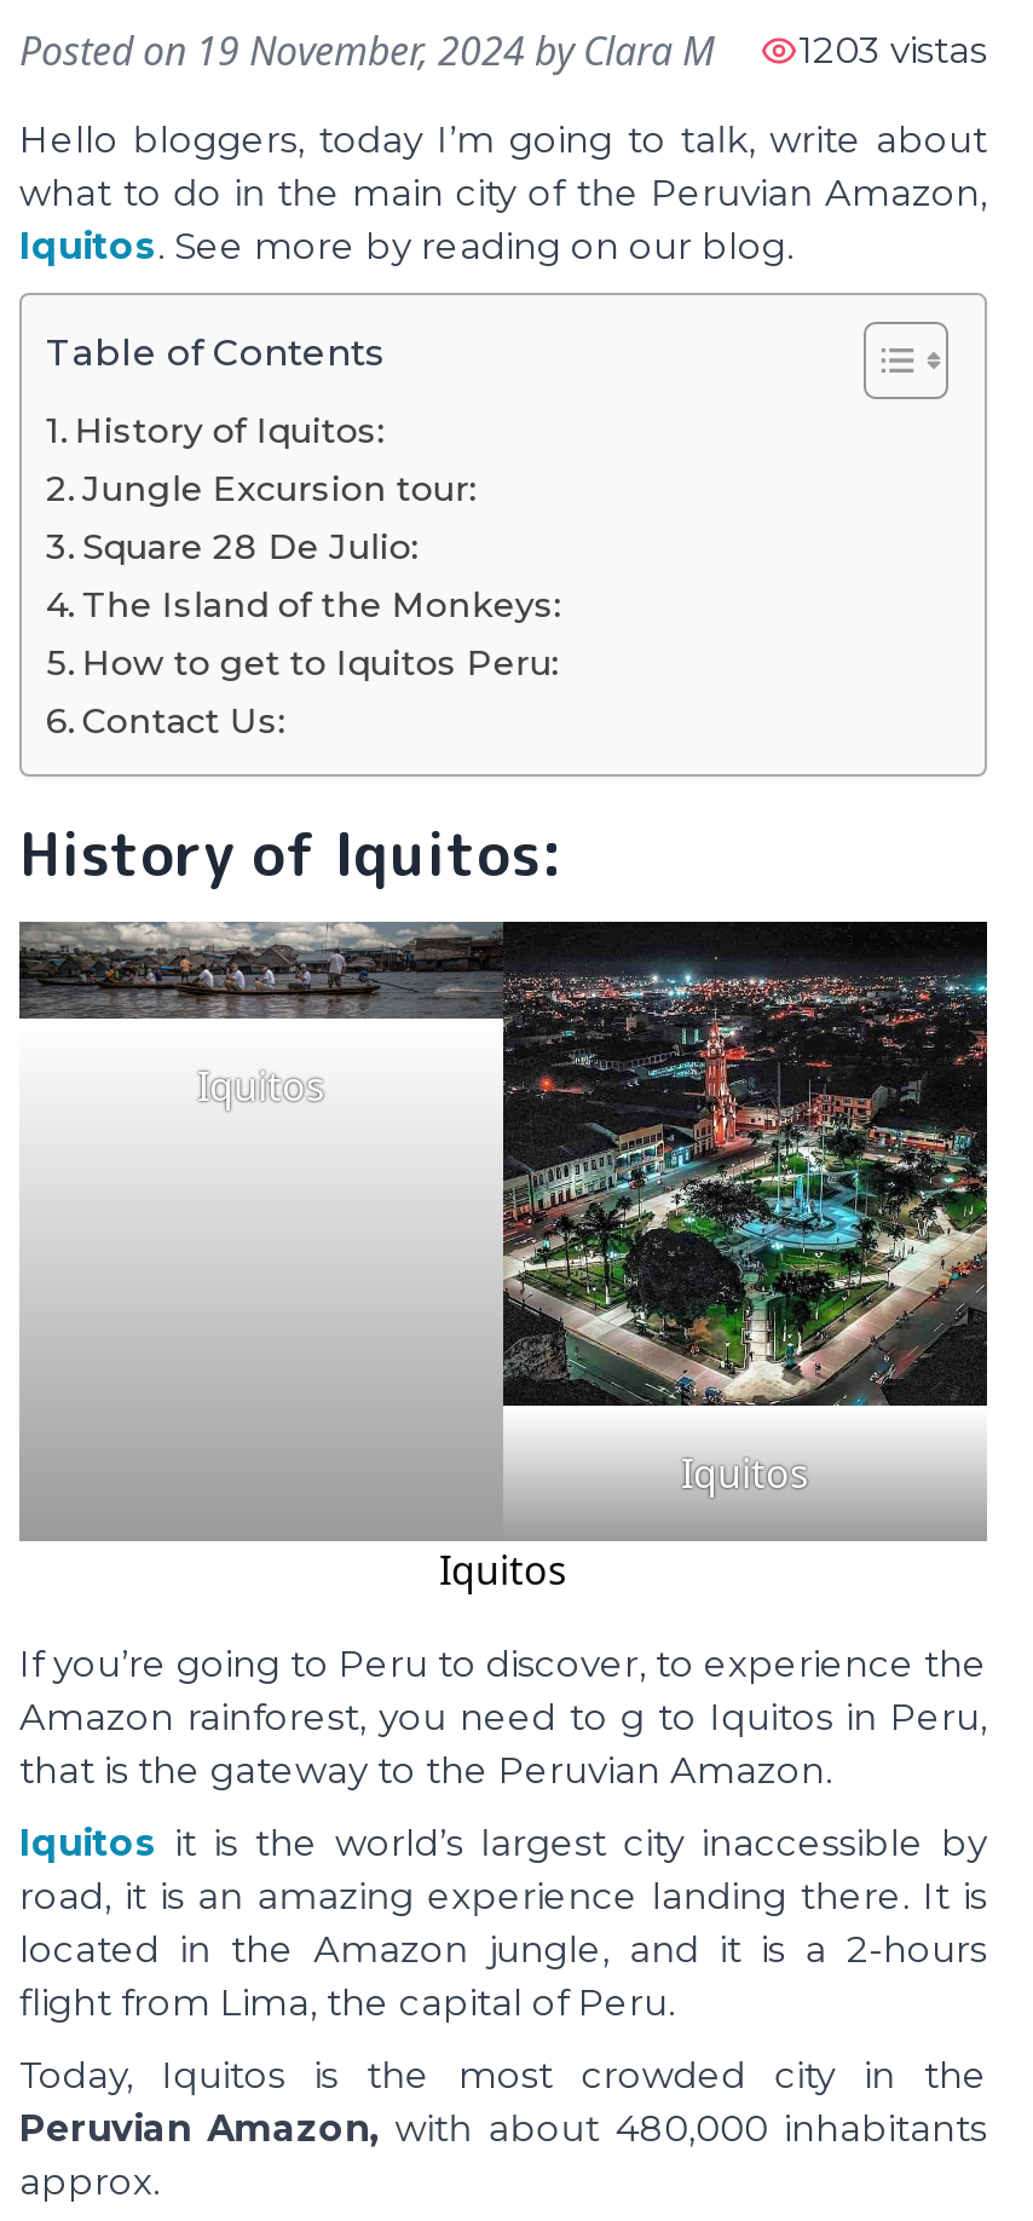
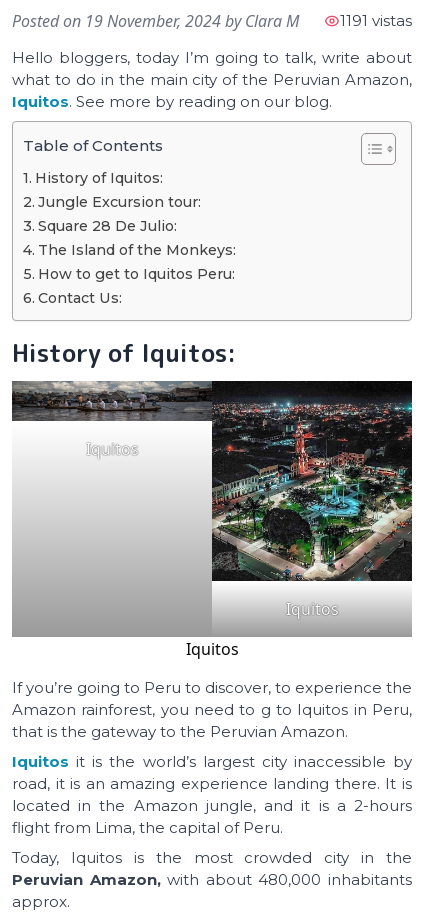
[798,27,987,73] 1203 vistas -> [340,11,412,30] 1191 vistas

